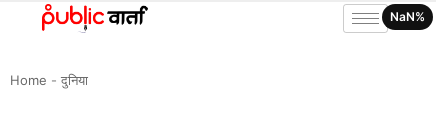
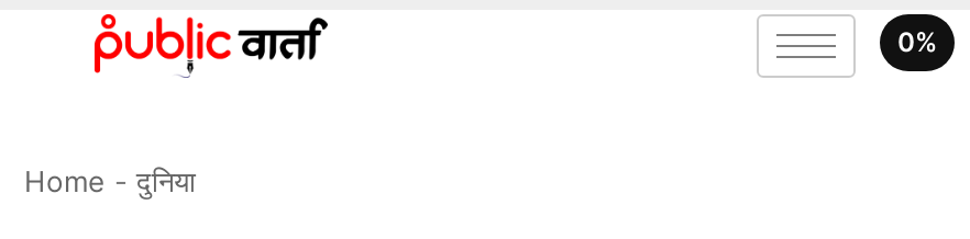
[390,9,425,24] NaN% -> [897,25,937,58] 0%

